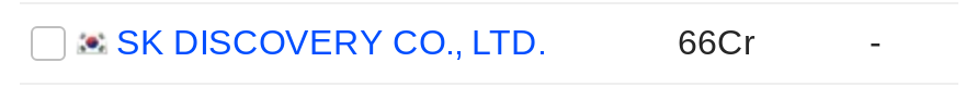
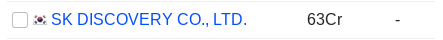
[678,24,754,61] 66Cr -> [307,11,342,28] 63Cr

